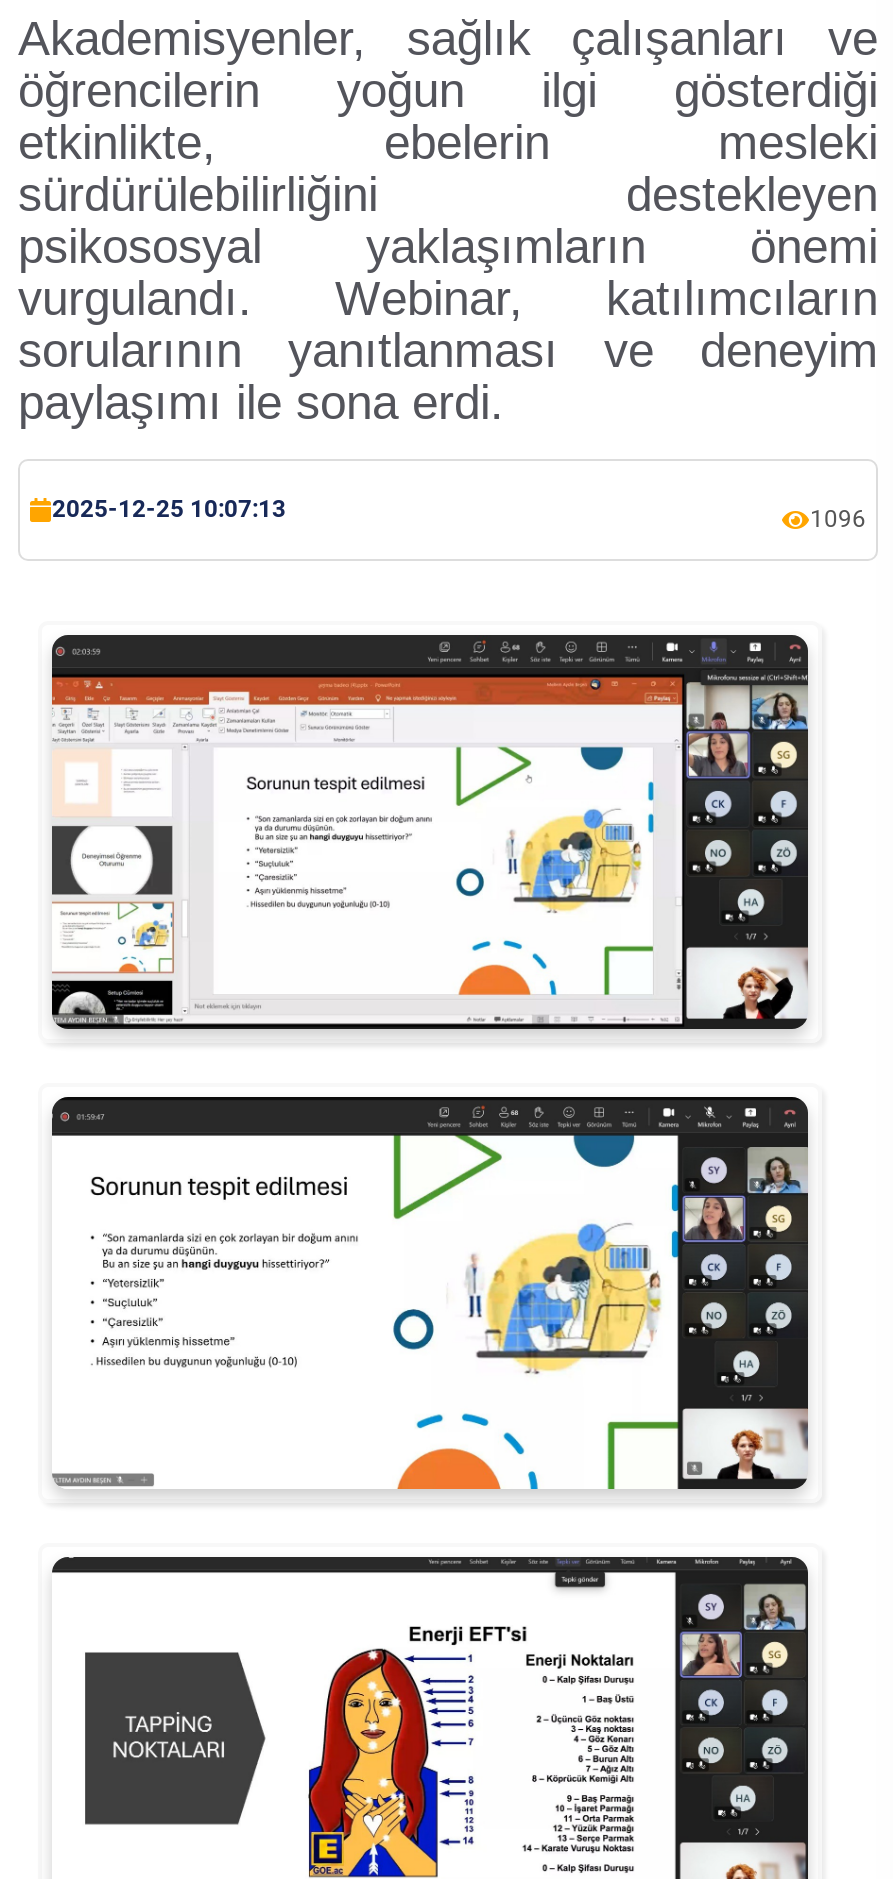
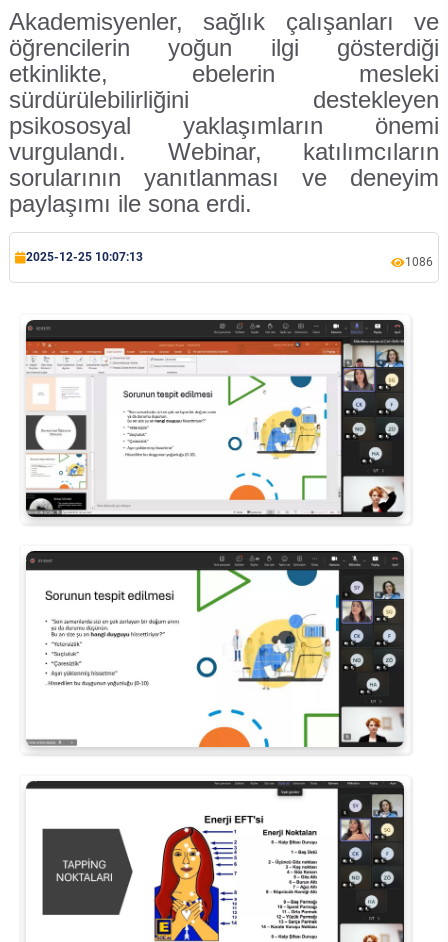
[810,505,866,533] 1096 -> [405,255,433,269] 1086

